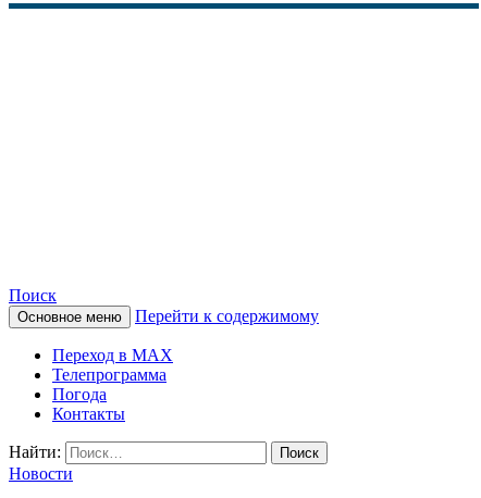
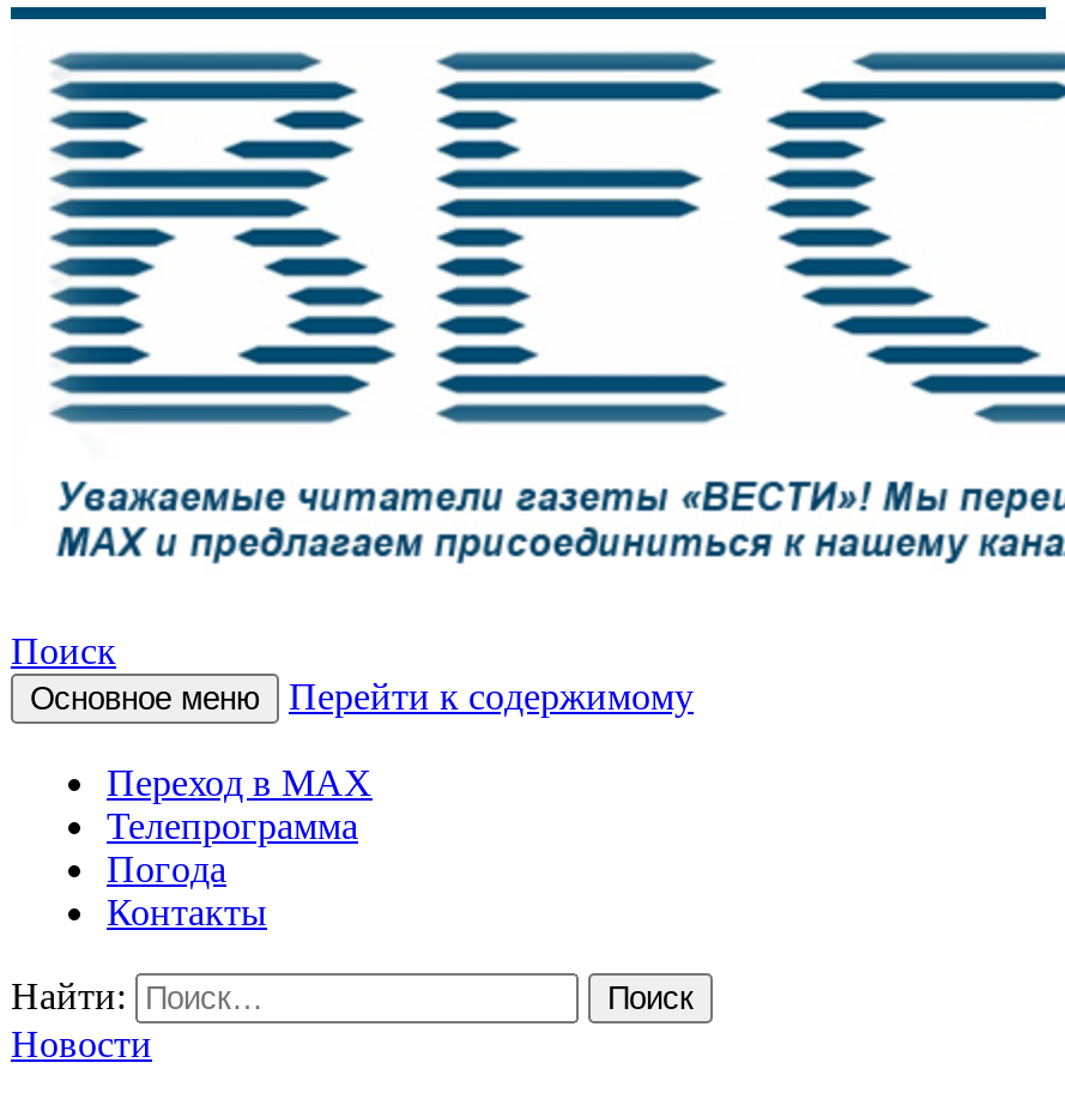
none -> [49,50,397,424] [image]
none -> [54,479,1058,566] [image]
none -> [435,50,727,424] [image]
none -> [766,50,1058,424] [image]

